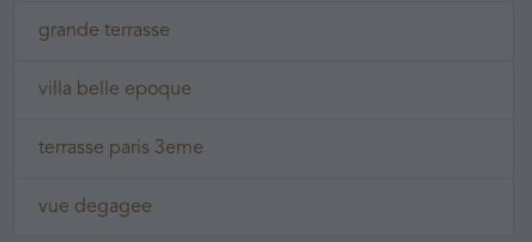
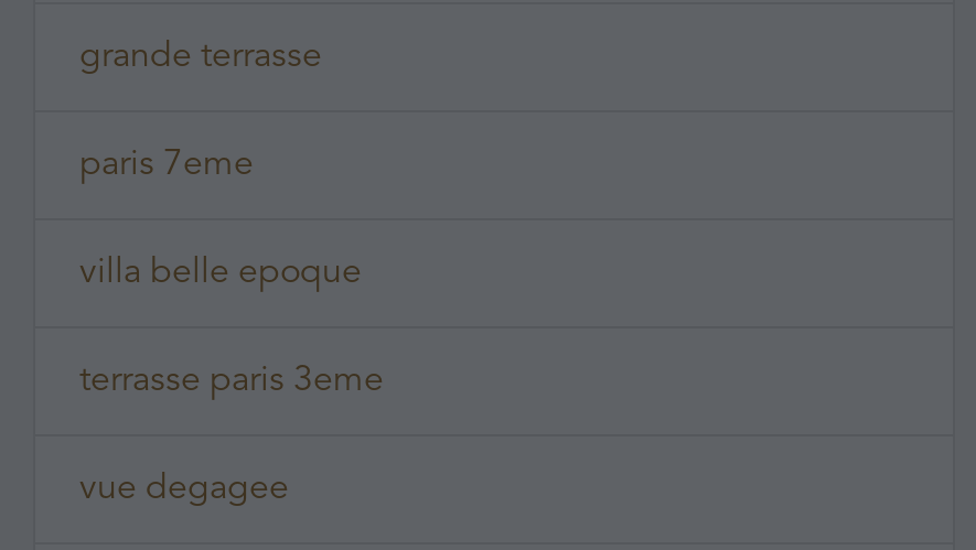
none -> [79,148,254,183] paris 7eme

